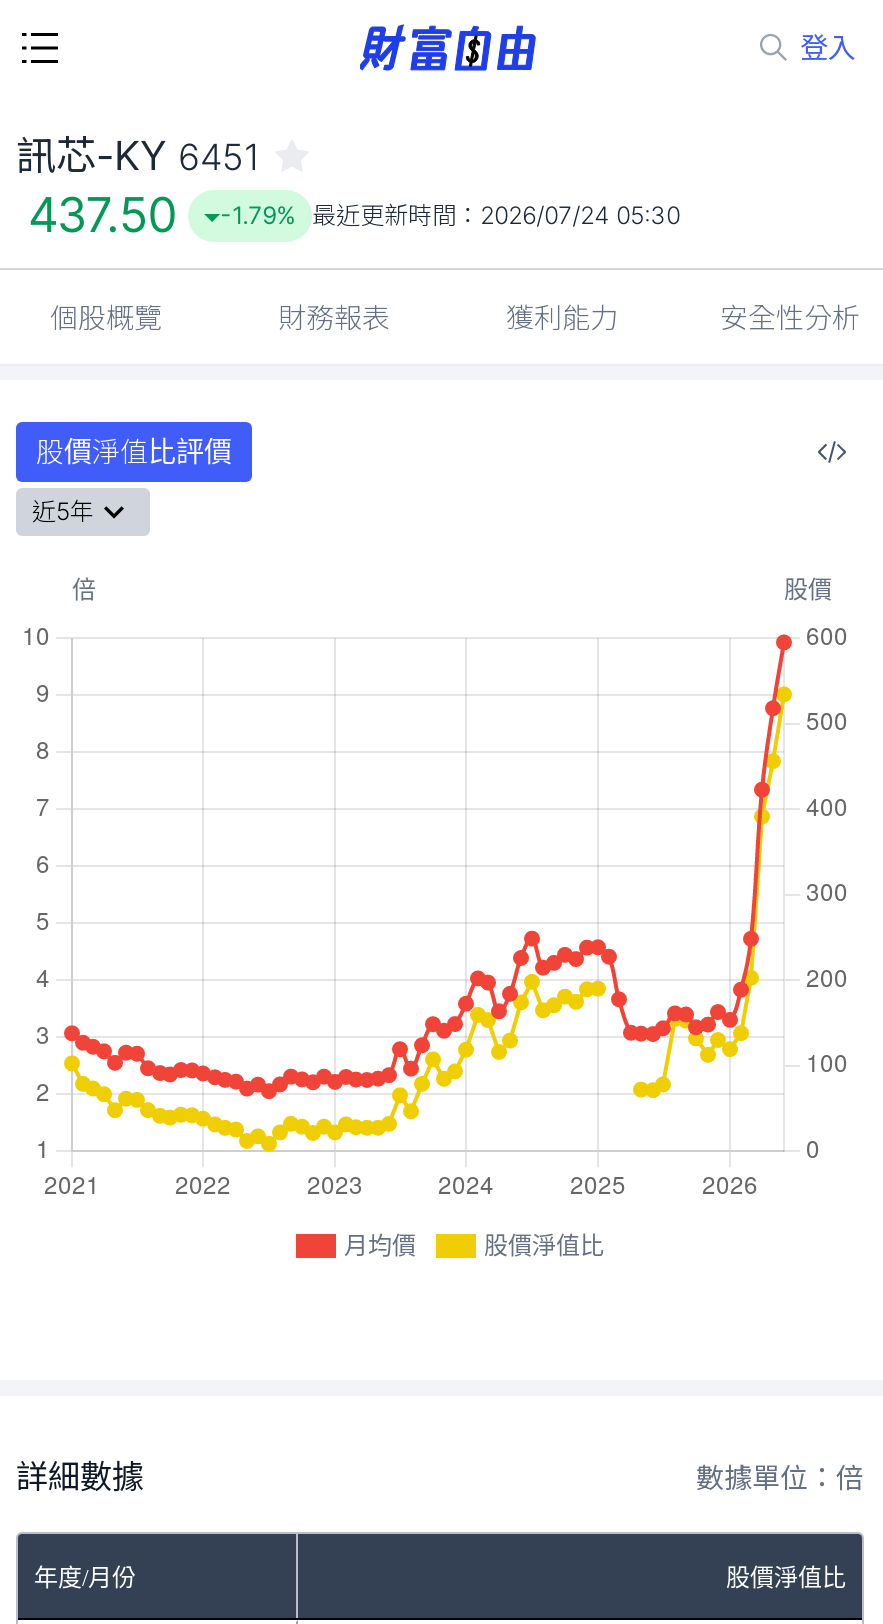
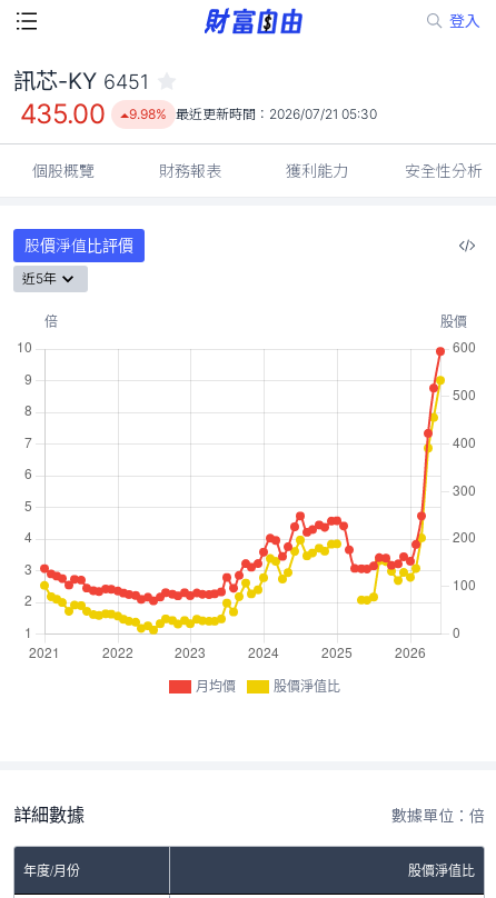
[28,186,176,244] 437.50 -> [20,98,105,130] 435.00
[220,200,680,230] -1.79% 最近更新時間：2026/07/24 05:30 -> [129,106,377,122] 9.98% 最近更新時間：2026/07/21 05:30

